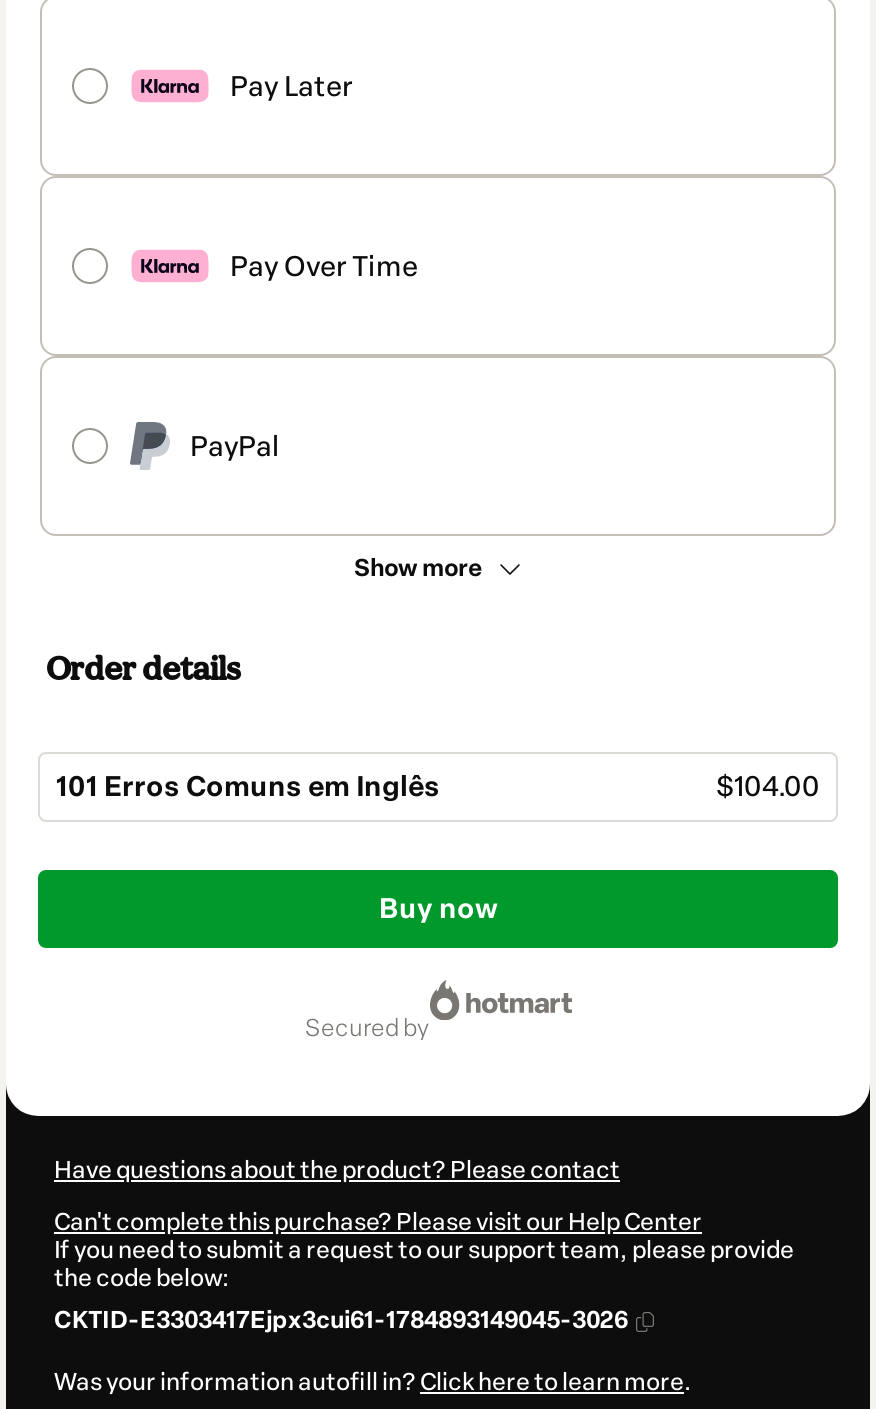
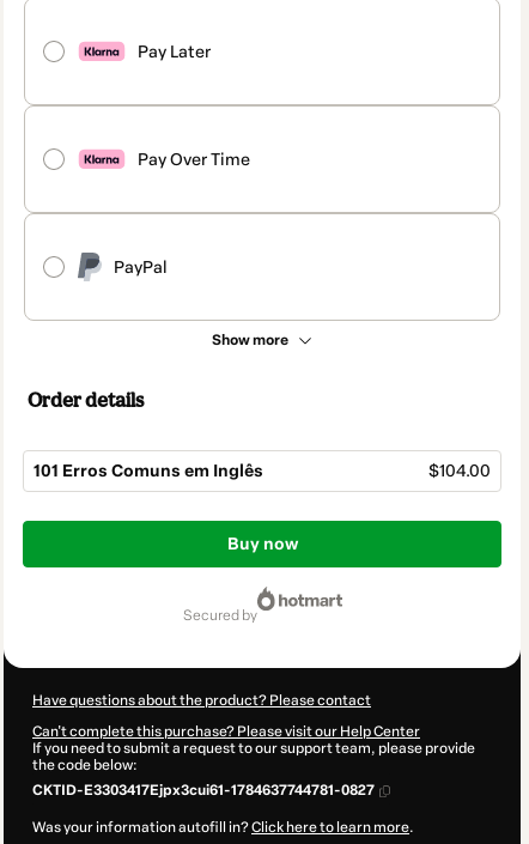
[54,1307,628,1335] CKTID-E3303417Ejpx3cui61-1784893149045-3026 -> [32,782,375,799] CKTID-E3303417Ejpx3cui61-1784637744781-0827

